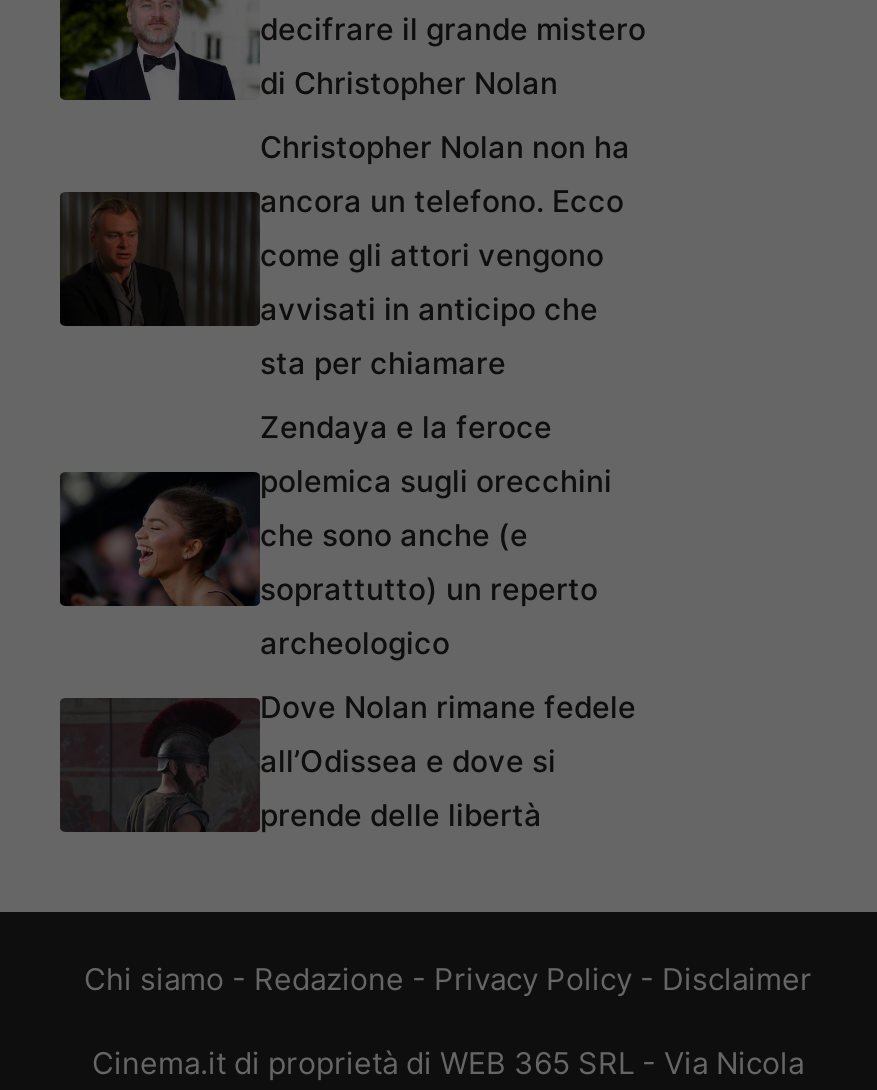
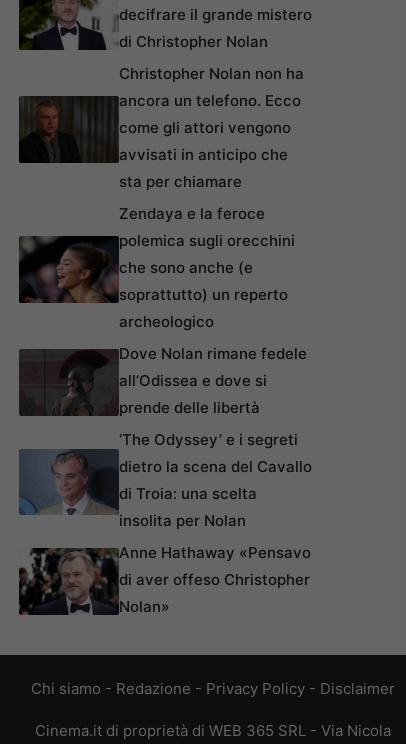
none -> [18,430,312,616] [image] | ‘The Odyssey’ e i segreti | dietro la scena del Cavallo | di Troia: una scelta | insolita per Nolan | Anne Hathaway «Pensavo | di aver offeso Christopher | Nolan»
none -> [19,548,105,616] [image]

